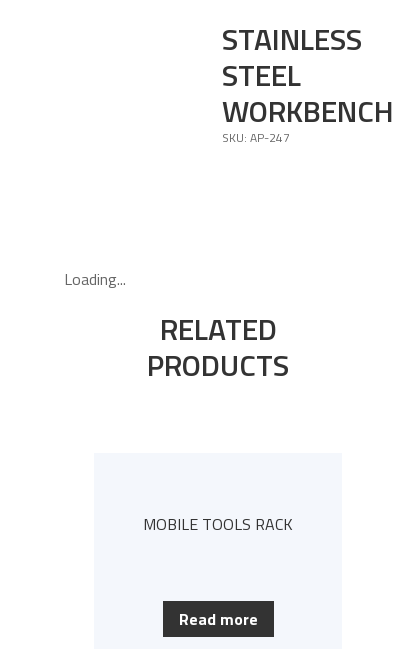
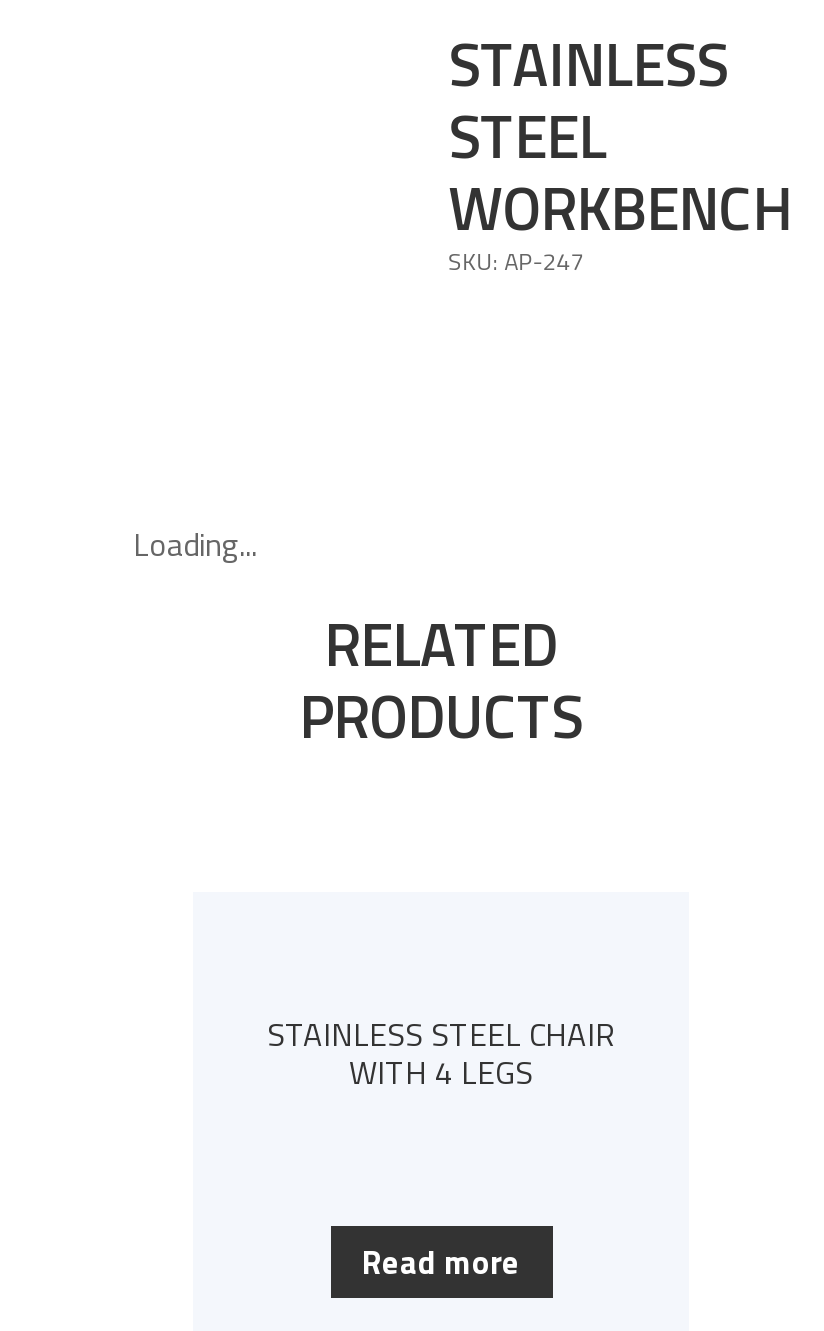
[143,512,293,536] MOBILE TOOLS RACK -> [267,1010,615,1096] STAINLESS STEEL CHAIR | WITH 4 LEGS

